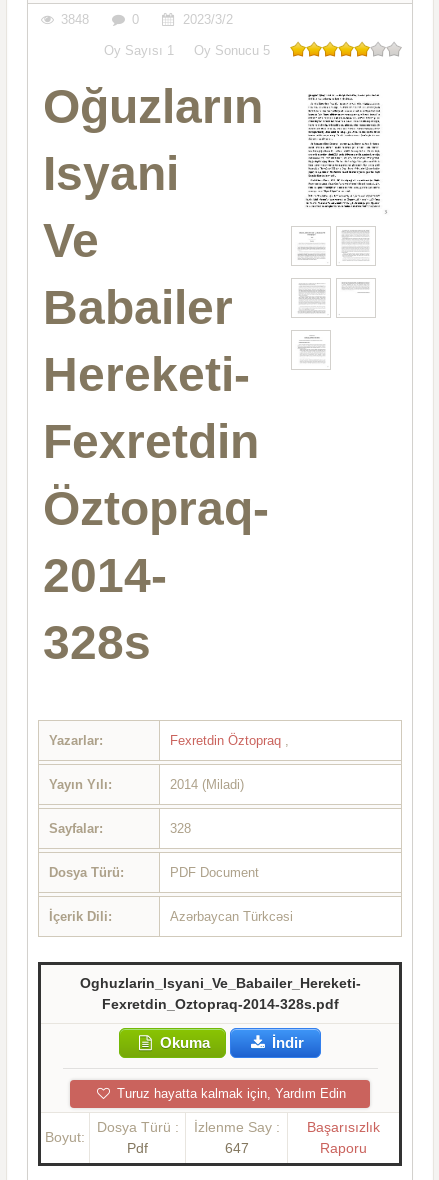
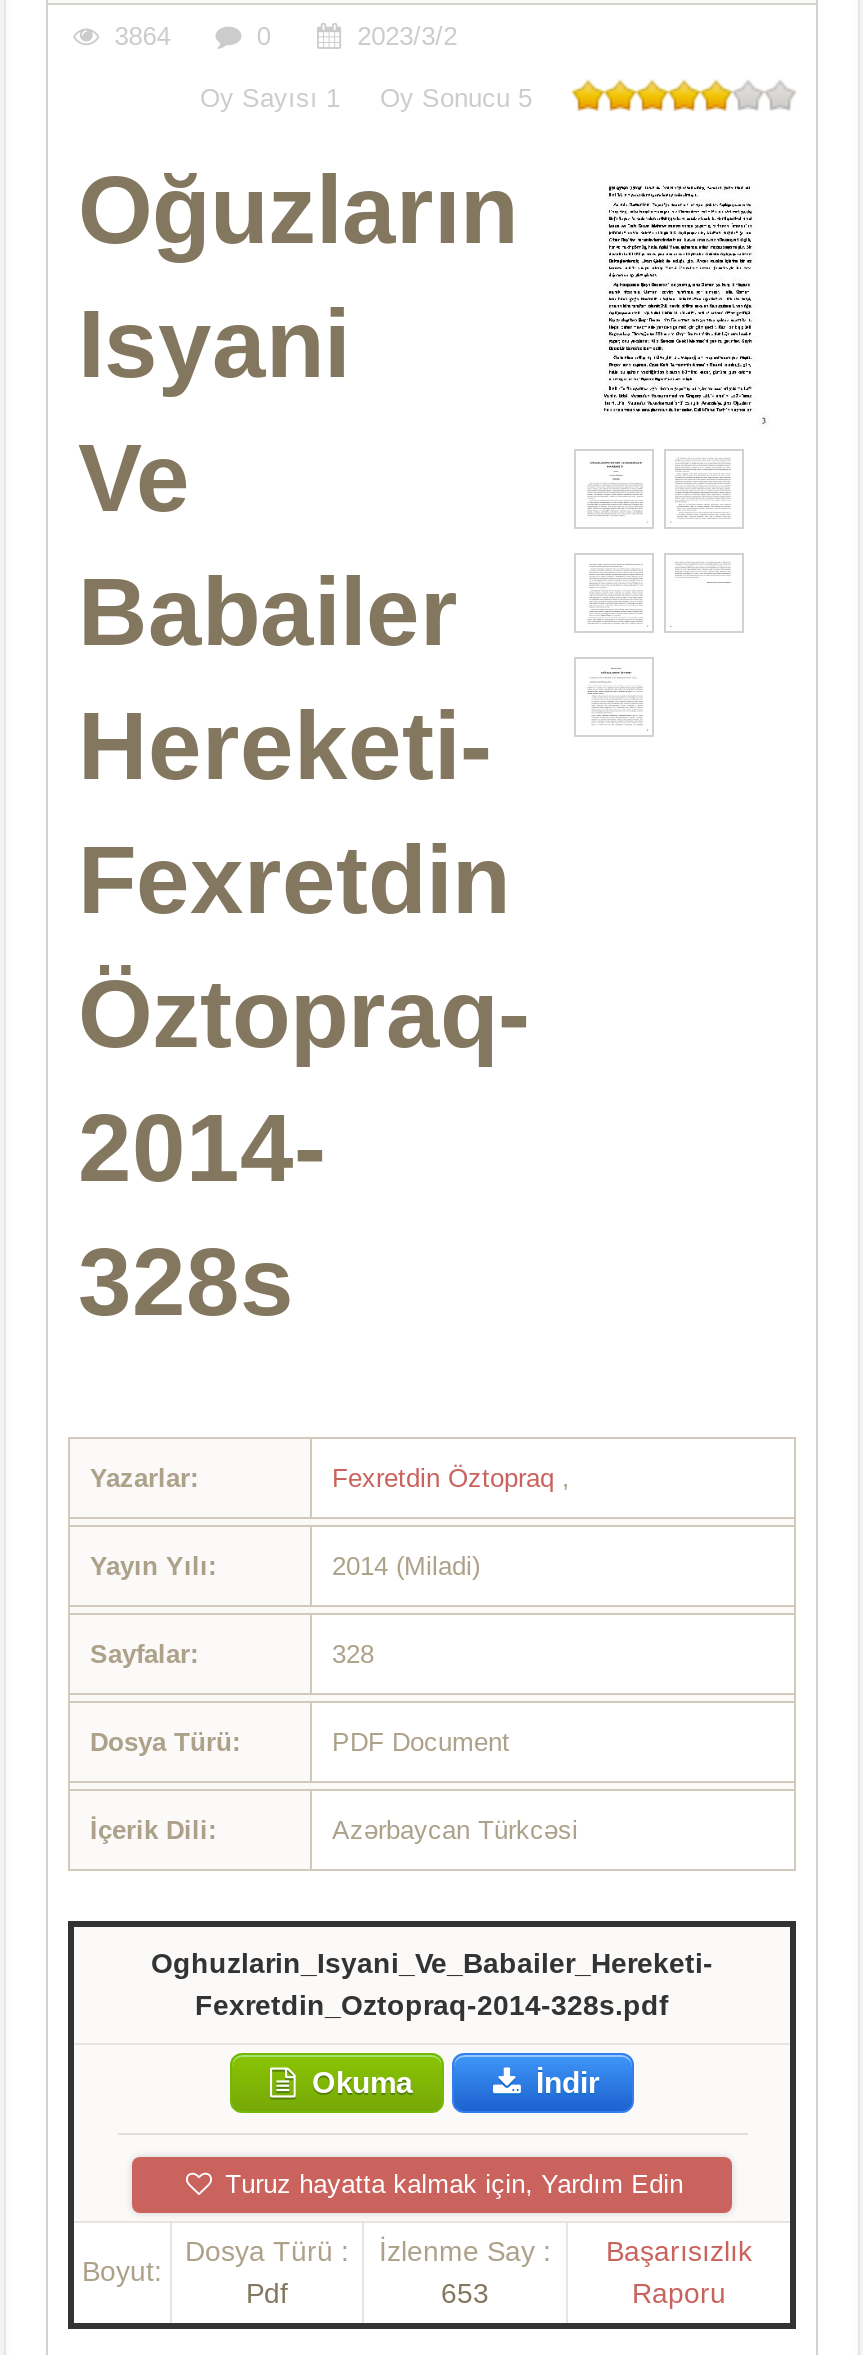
[61,12,89,27] 3848 -> [114,21,170,51] 3864
[224,1140,248,1156] 647 -> [441,2277,489,2309] 653

